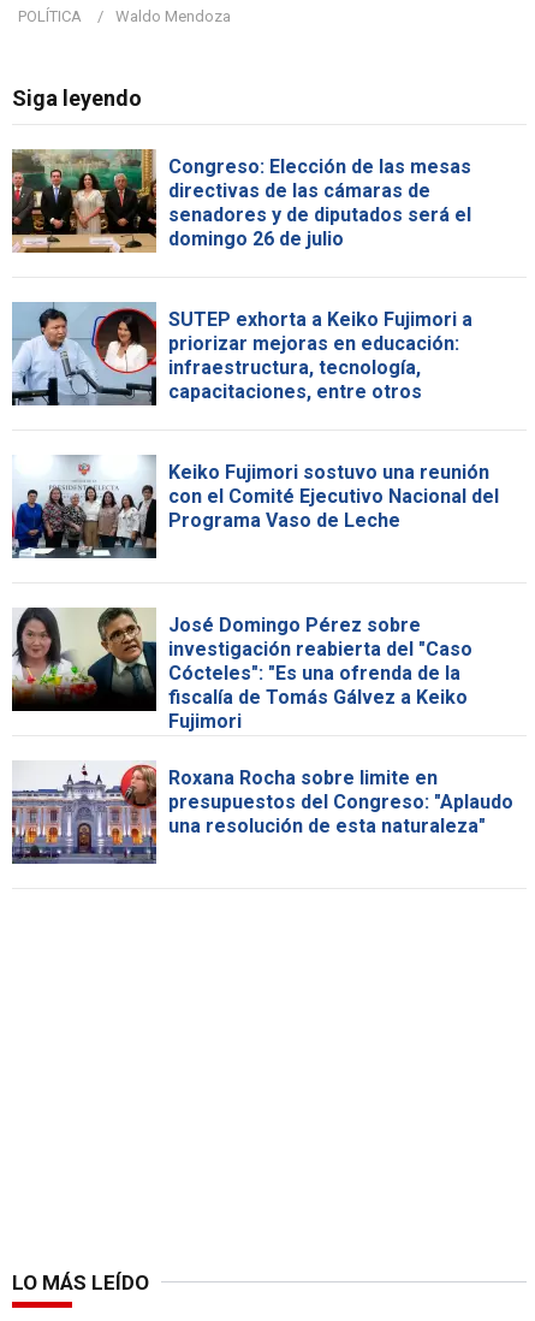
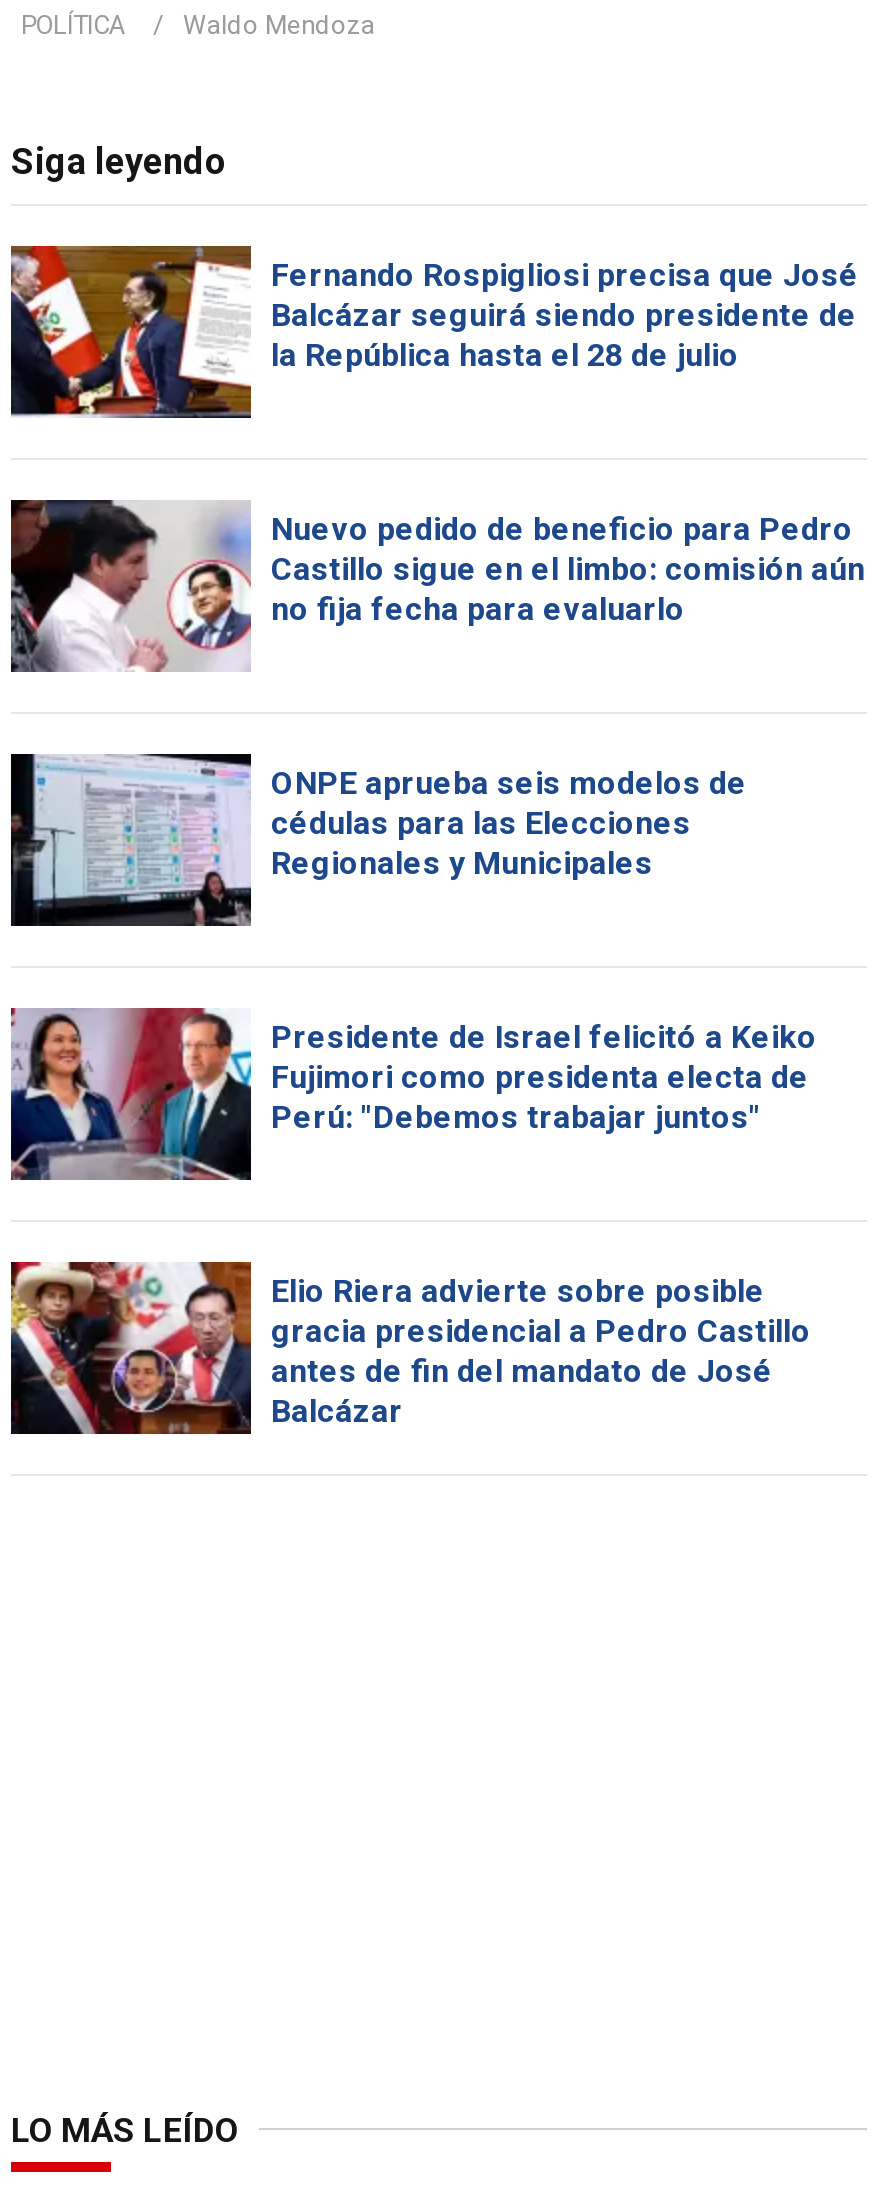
[11,149,471,254] [image] | Congreso: Elección de las mesas | directivas de las cámaras de | senadores y de diputados será el | domingo 26 de julio -> [9,244,859,420] [image] | Fernando Rospigliosi precisa que José | Balcázar seguirá siendo presidente de | la República hasta el 28 de julio
[12,302,472,407] [image] | SUTEP exhorta a Keiko Fujimori a | priorizar mejoras en educación: | infraestructura, tecnología, | capacitaciones, entre otros -> [9,498,865,672] [image] | Nuevo pedido de beneficio para Pedro | Castillo sigue en el limbo: comisión aún | no fija fecha para evaluarlo
[11,455,499,559] [image] | Keiko Fujimori sostuvo una reunión | con el Comité Ejecutivo Nacional del | Programa Vaso de Leche -> [9,752,747,928] [image] | ONPE aprueba seis modelos de | cédulas para las Elecciones | Regionales y Municipales
[11,608,472,732] [image] | José Domingo Pérez sobre | investigación reabierta del "Caso | Cócteles": "Es una ofrenda de la | fiscalía de Tomás Gálvez a Keiko | Fujimori -> [9,1006,817,1182] [image] | Presidente de Israel felicitó a Keiko | Fujimori como presidenta electa de | Perú: "Debemos trabajar juntos"
[11,760,513,865] [image] | Roxana Rocha sobre limite en | presupuestos del Congreso: "Aplaudo | una resolución de esta naturaleza" -> [9,1260,811,1436] [image] | Elio Riera advierte sobre posible | gracia presidencial a Pedro Castillo | antes de fin del mandato de José | Balcázar

